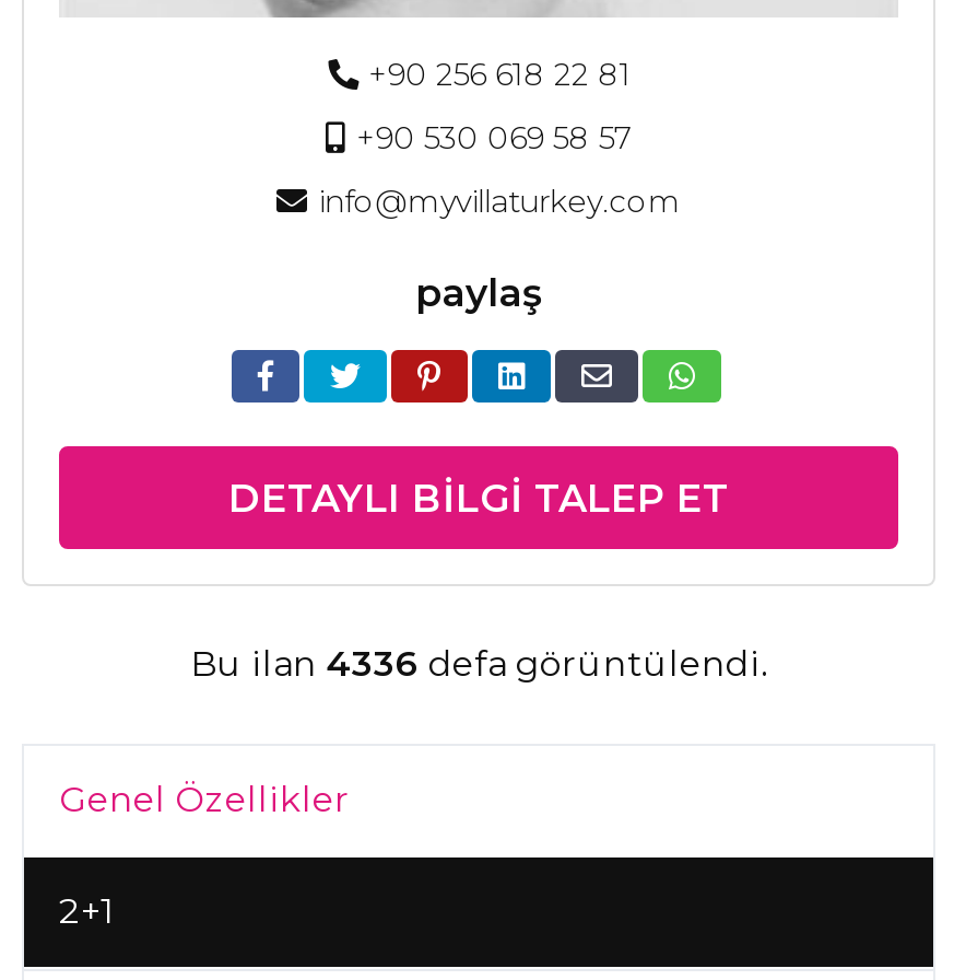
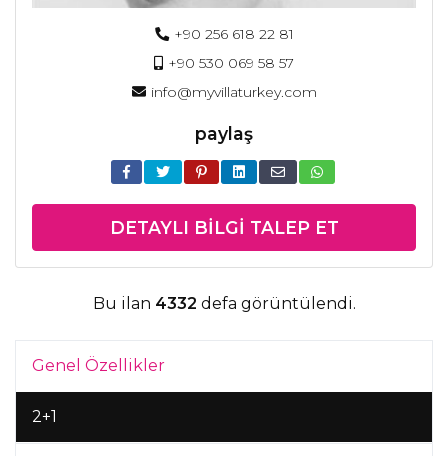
[190,644,767,686] Bu ilan 4336 defa görüntülendi. -> [92,294,355,313] Bu ilan 4332 defa görüntülendi.

